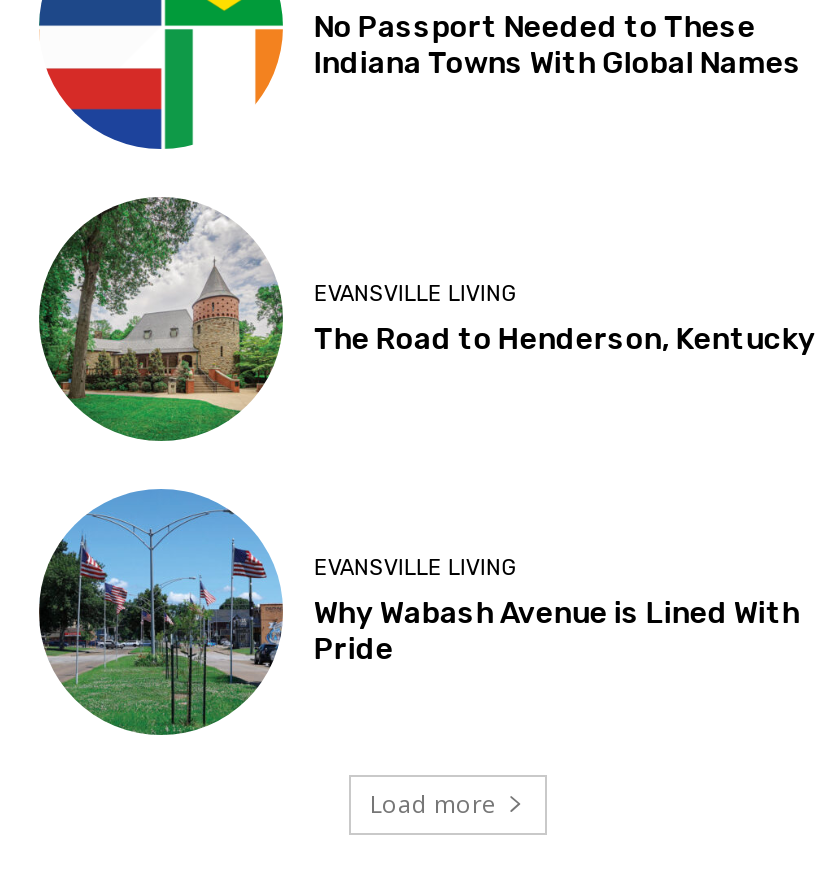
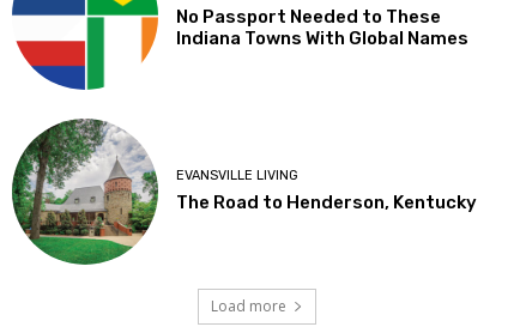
[39,488,800,736] [image] | EVANSVILLE LIVING | Why Wabash Avenue is Lined With | Pride -> none

